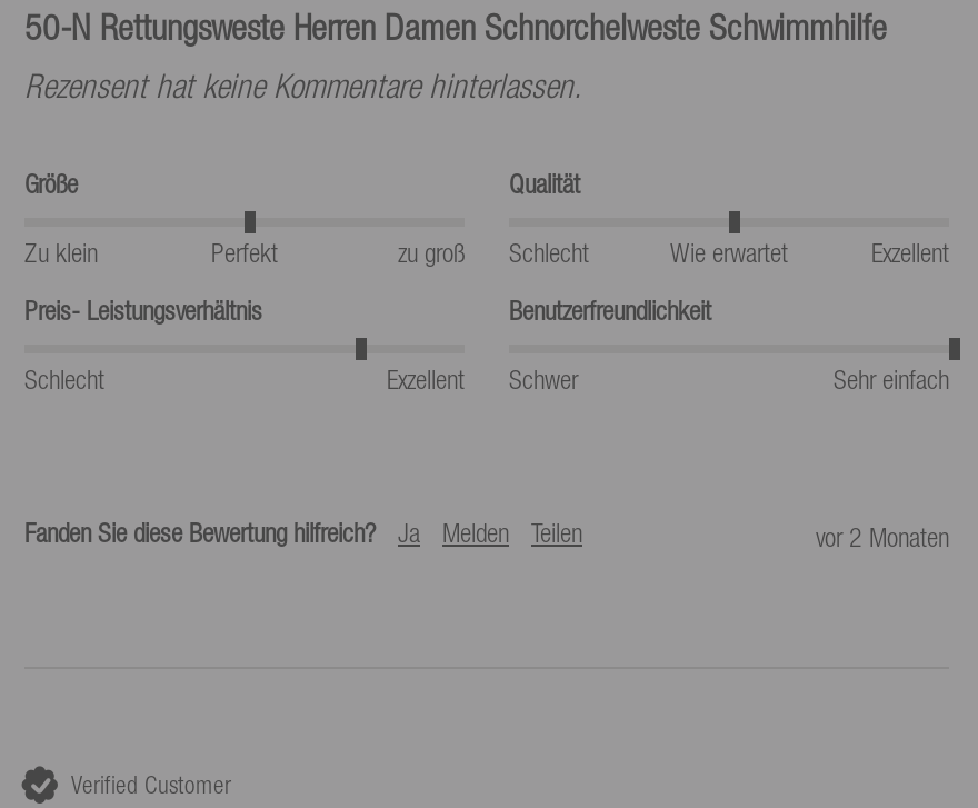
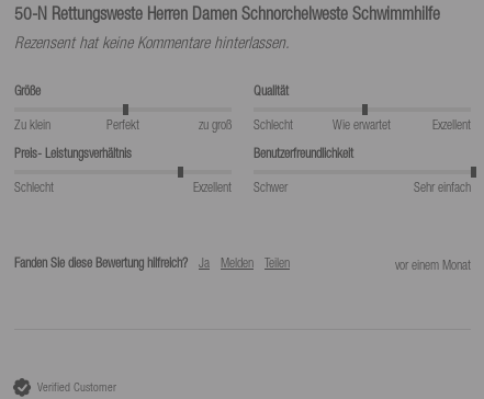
[816,523,949,554] vor 2 Monaten -> [395,258,471,273] vor einem Monat

